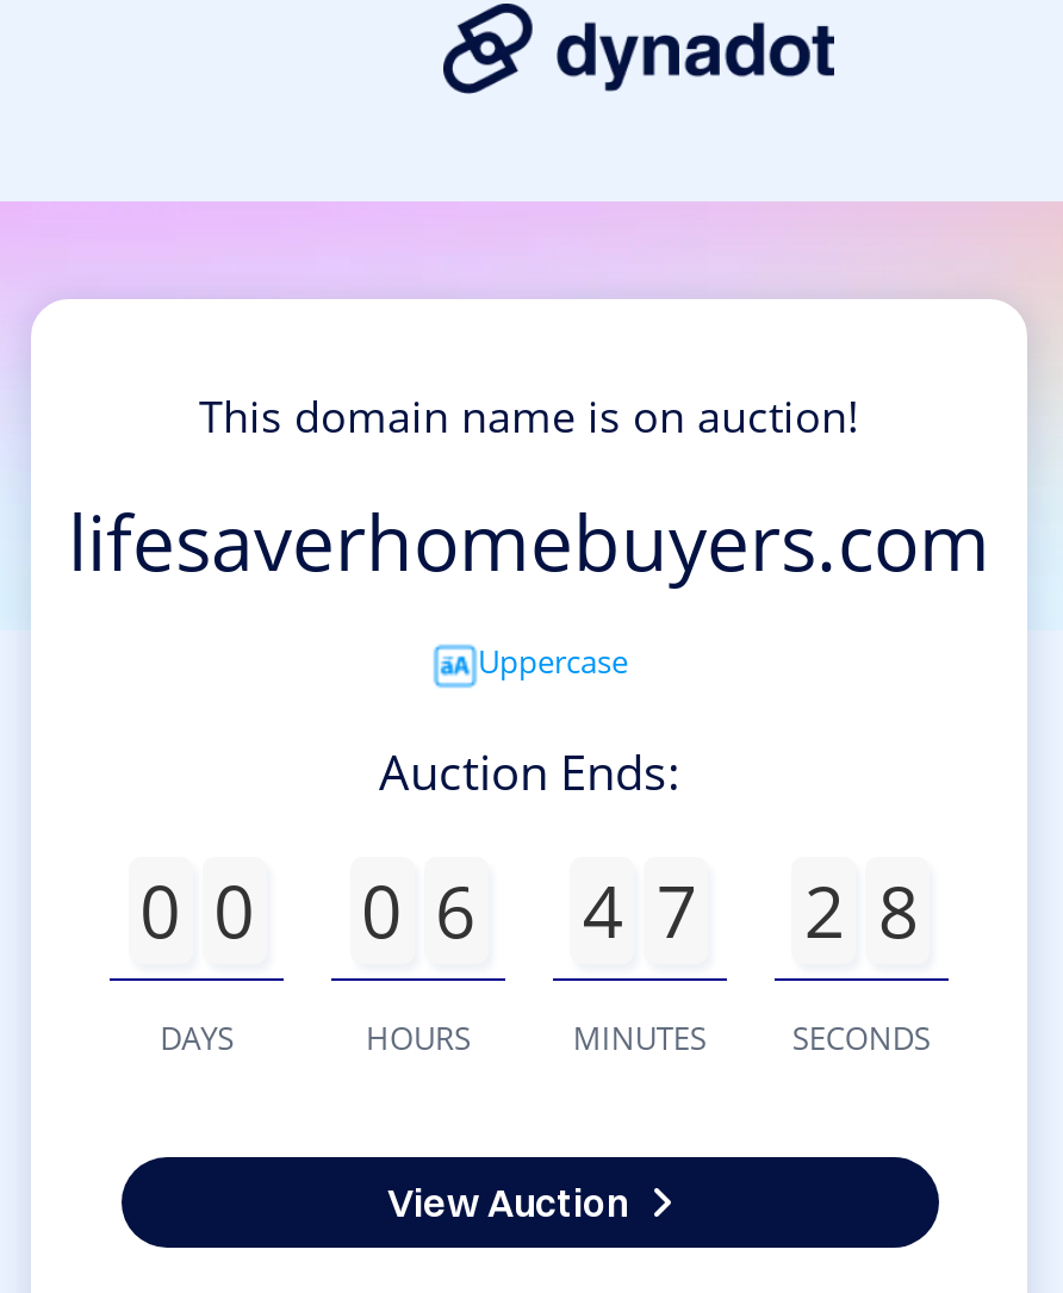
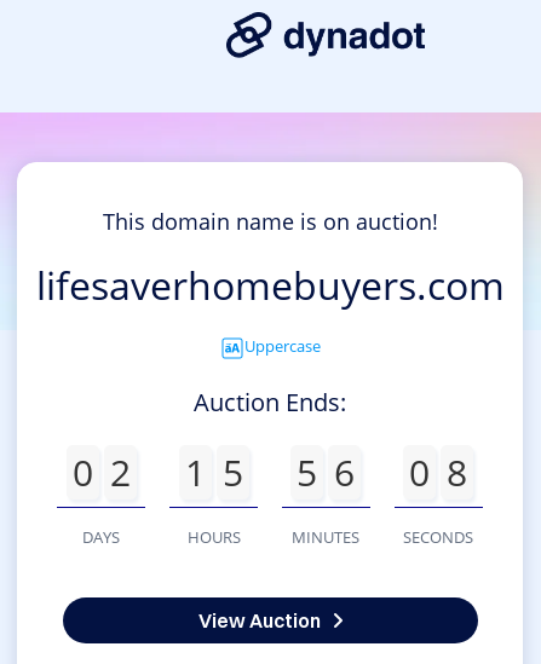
[140,862,254,959] 0 0 -> [72,448,130,497] 0 2
[361,862,475,959] 0 6 -> [185,448,243,497] 1 5
[583,862,697,959] 4 7 -> [297,448,355,497] 5 6
[804,862,918,959] 2 8 -> [409,448,468,497] 0 8

